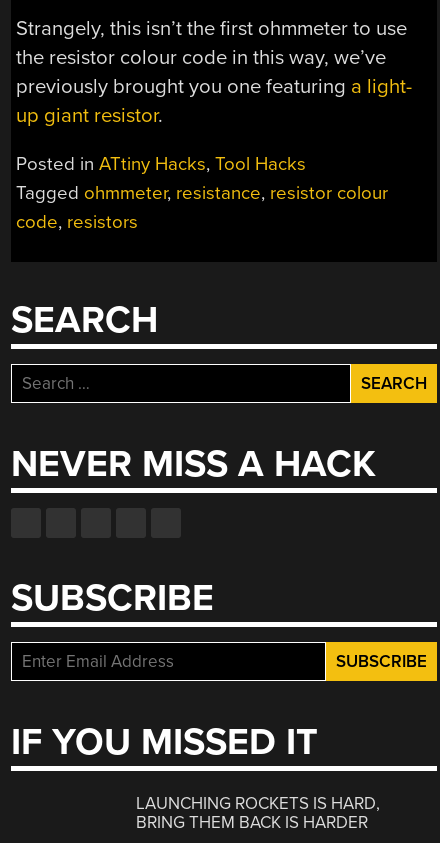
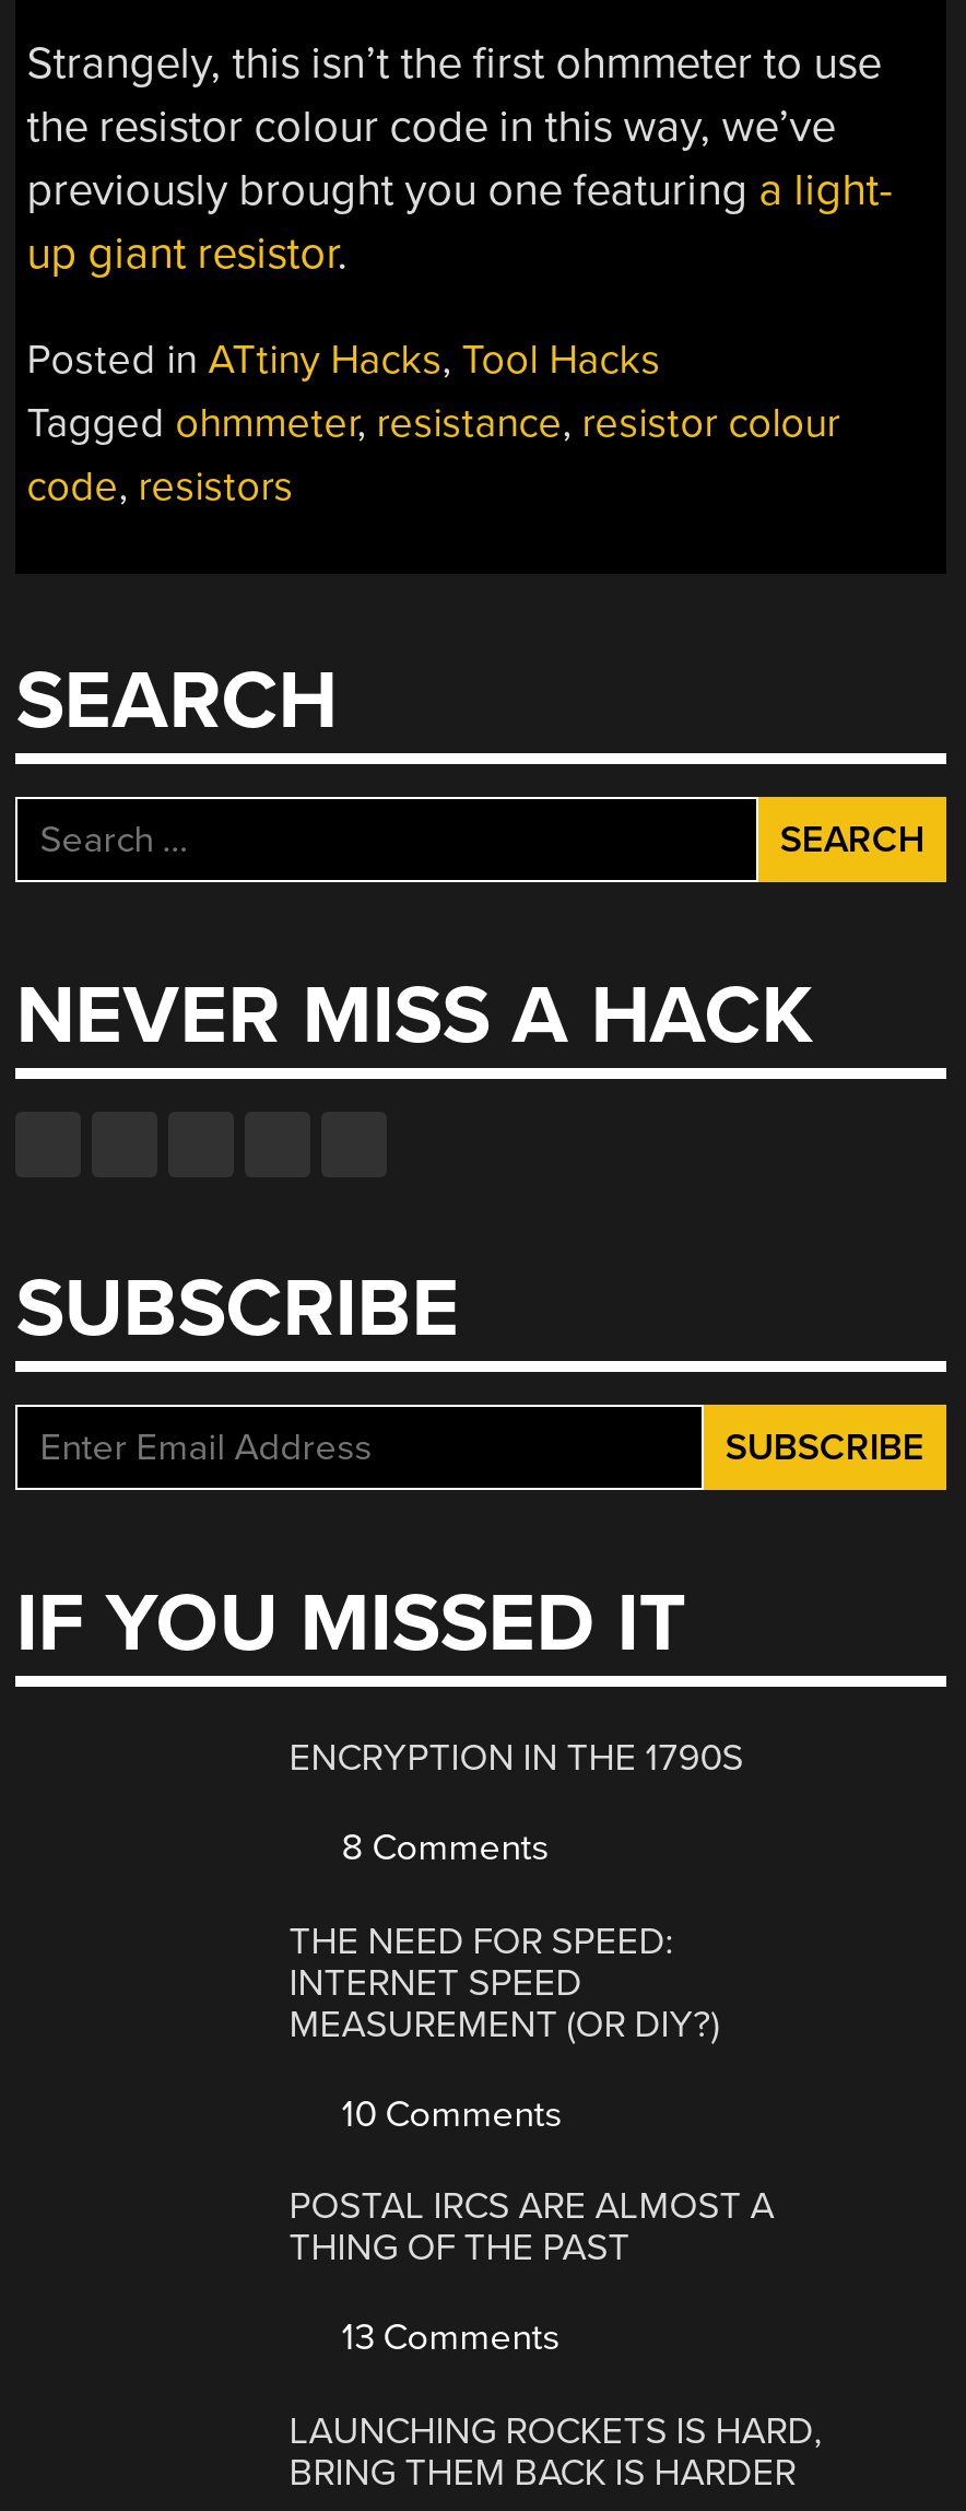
none -> [289,1736,774,2361] ENCRYPTION IN THE 1790S | 8 Comments | THE NEED FOR SPEED: | INTERNET SPEED | MEASUREMENT (OR DIY?) | 10 Comments | POSTAL IRCS ARE ALMOST A | THING OF THE PAST | 13 Comments

